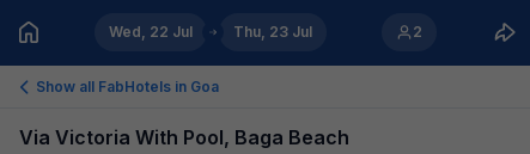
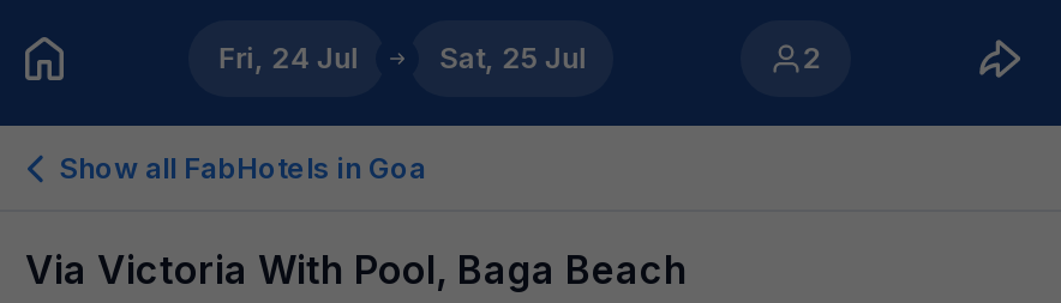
[109,23,192,41] Wed, 22 Jul -> [218,40,357,75] Fri, 24 Jul
[233,23,312,41] Thu, 23 Jul -> [439,40,585,75] Sat, 25 Jul

